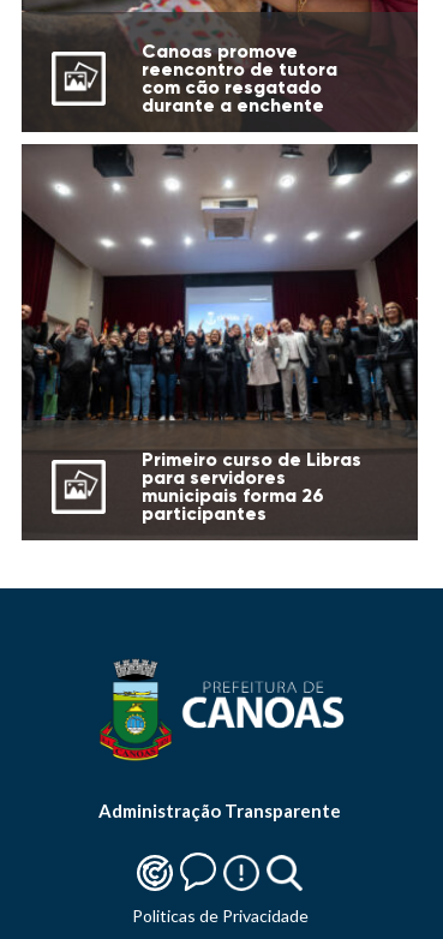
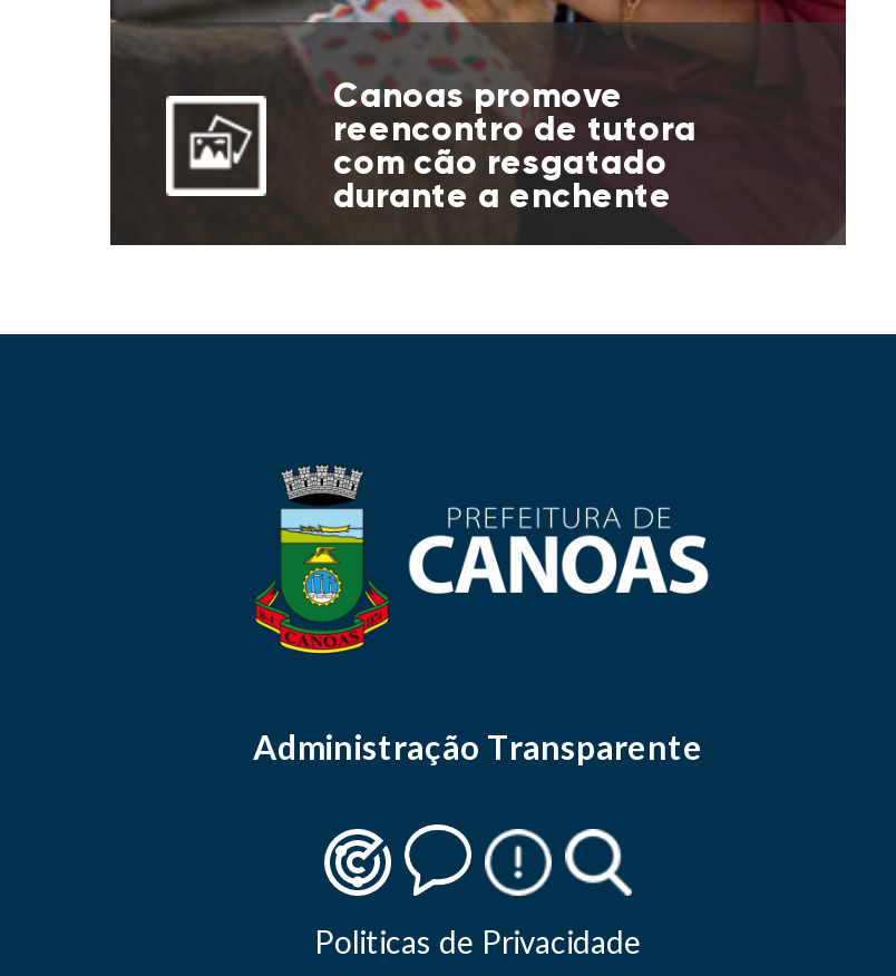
[20,143,418,525] [image] | Primeiro curso de Libras | para servidores | municipais forma 26 | participantes -> none

